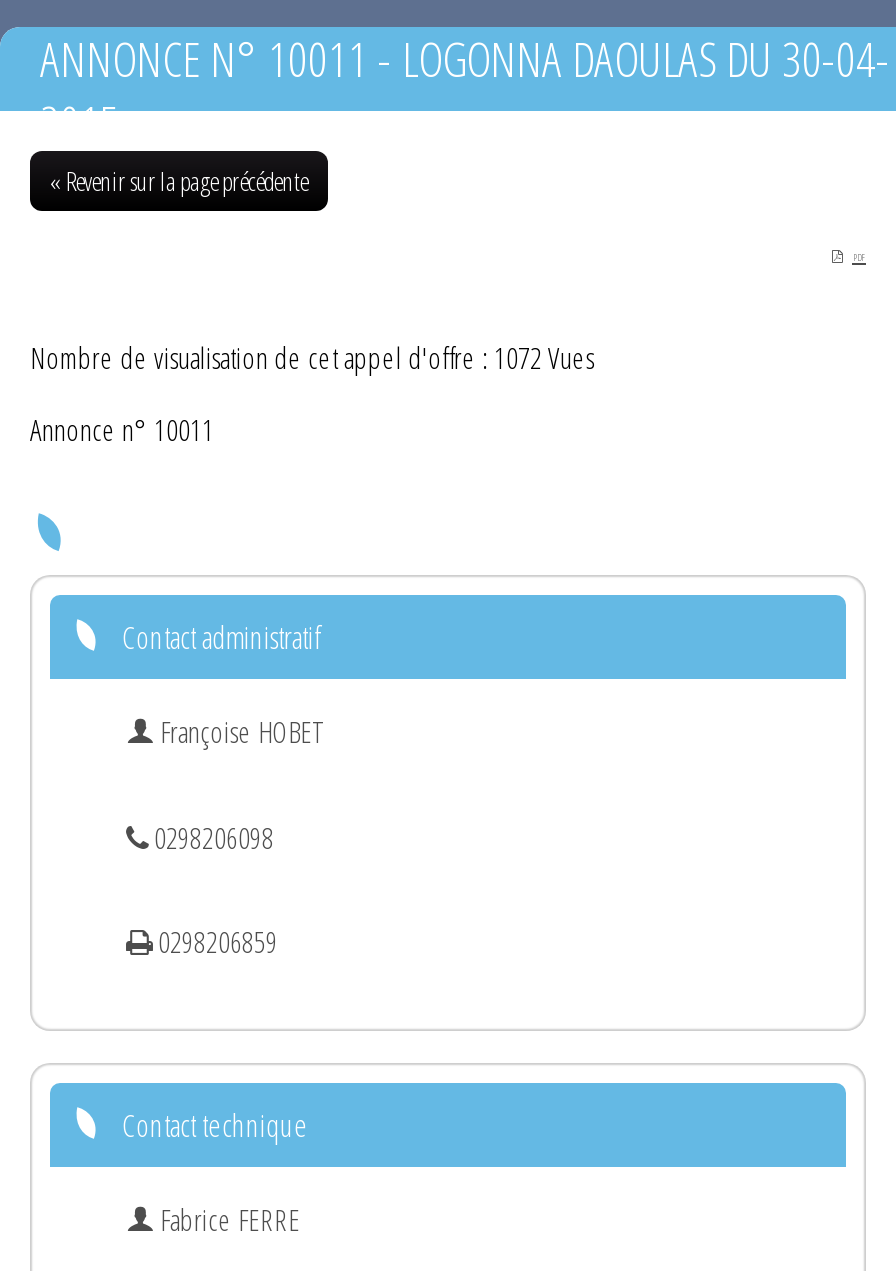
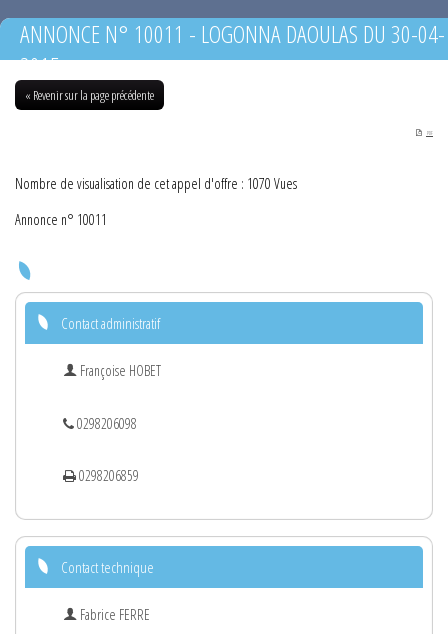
[30,339,594,377] Nombre de visualisation de cet appel d'offre : 1072 Vues -> [15,174,297,193] Nombre de visualisation de cet appel d'offre : 1070 Vues

